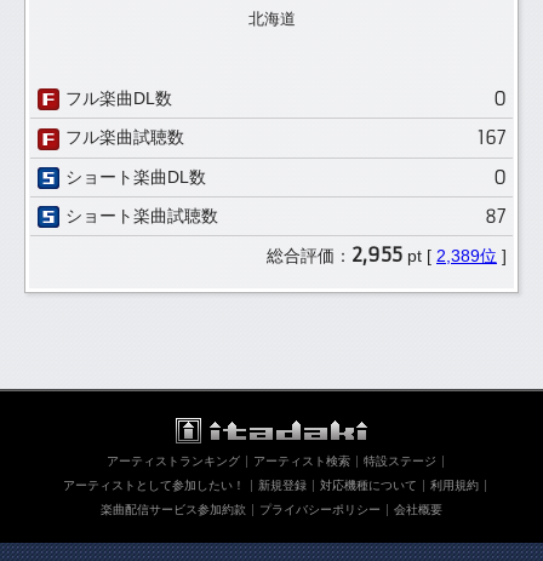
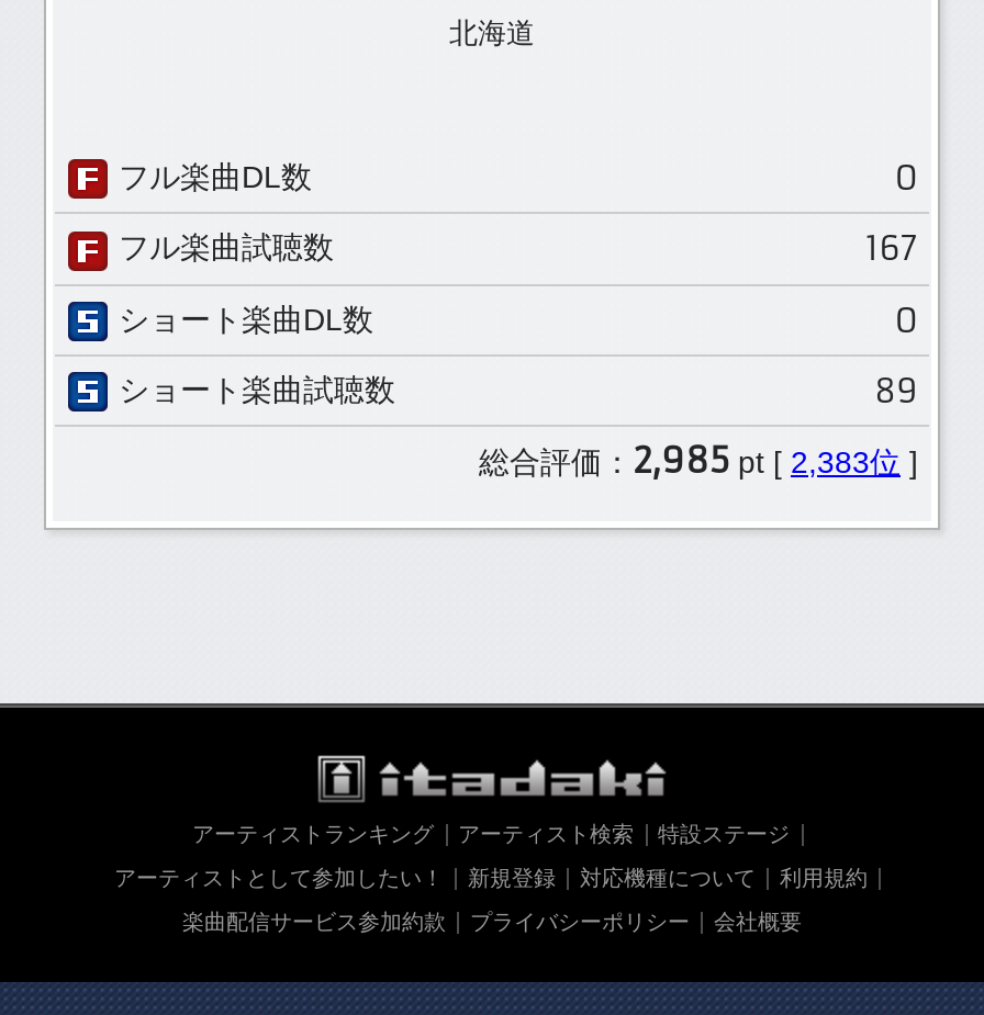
[485,205,507,228] 87 -> [874,370,918,411] 89
[267,243,507,267] 総合評価：2,955 pt [2,389位] -> [479,438,918,482] 総合評価：2,985 pt [2,383位]

